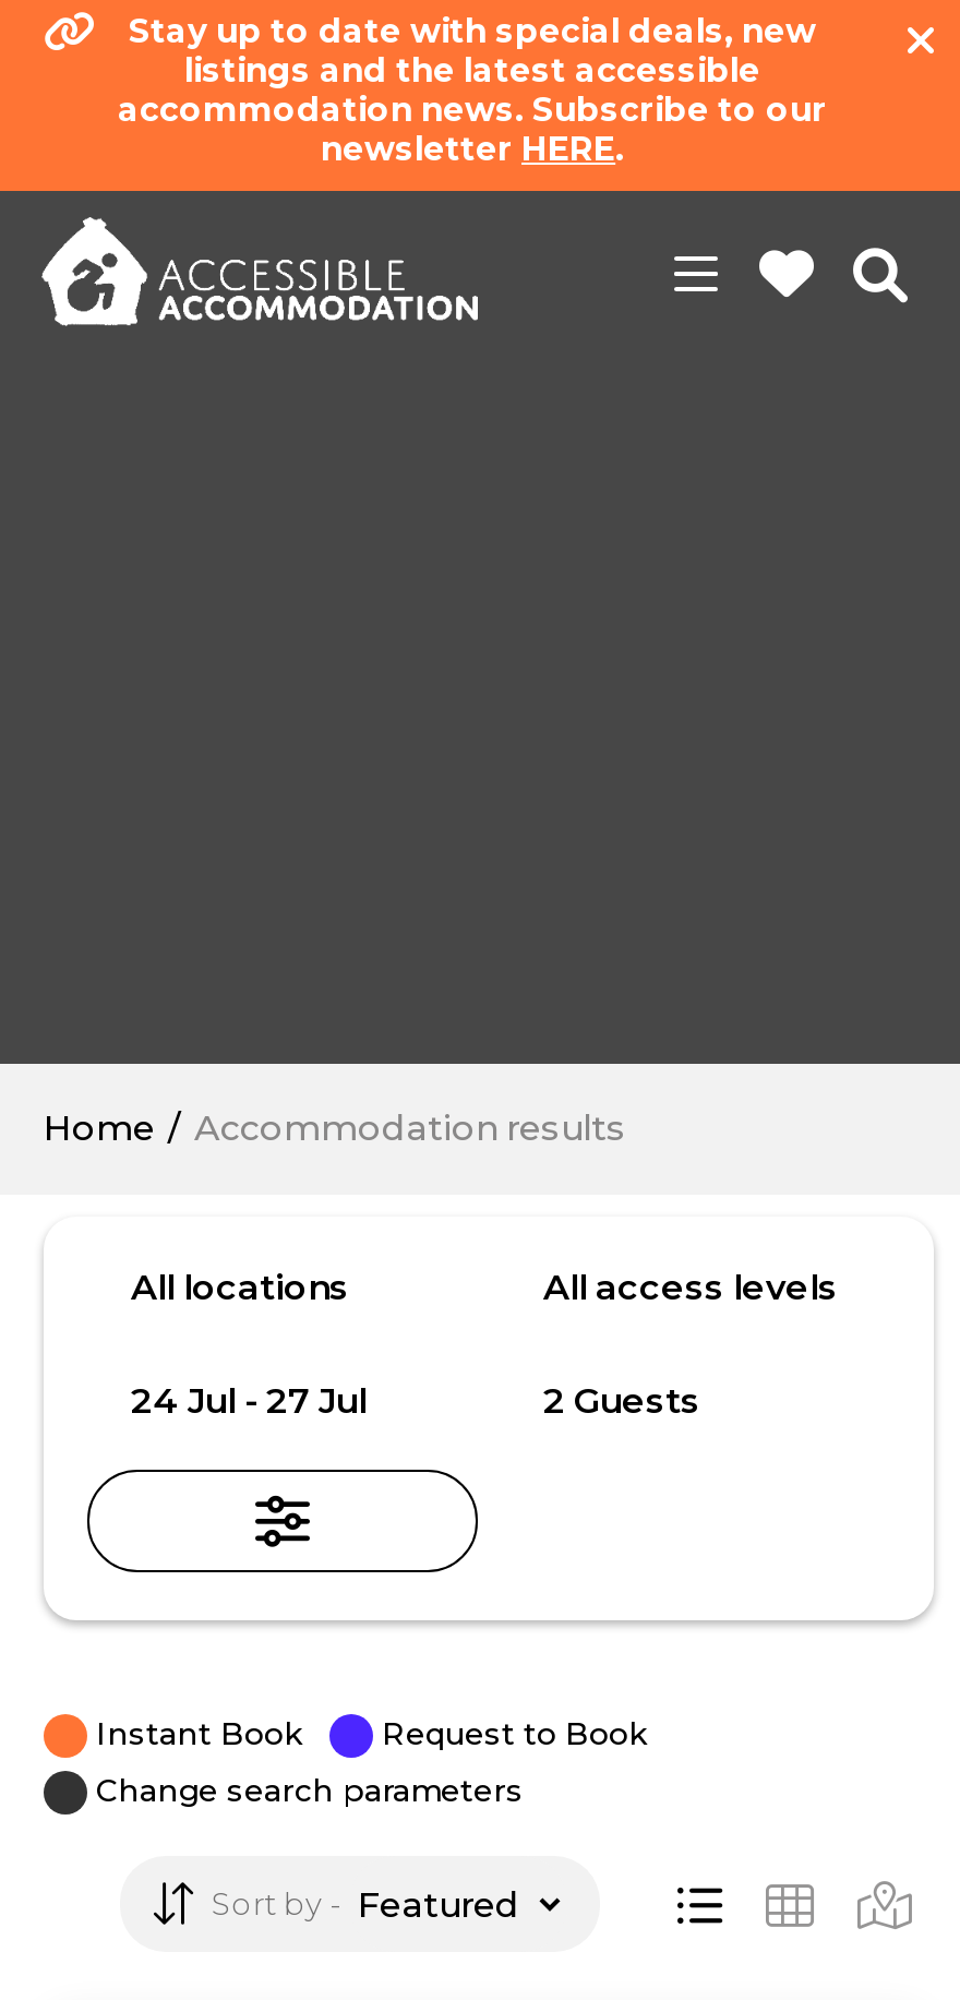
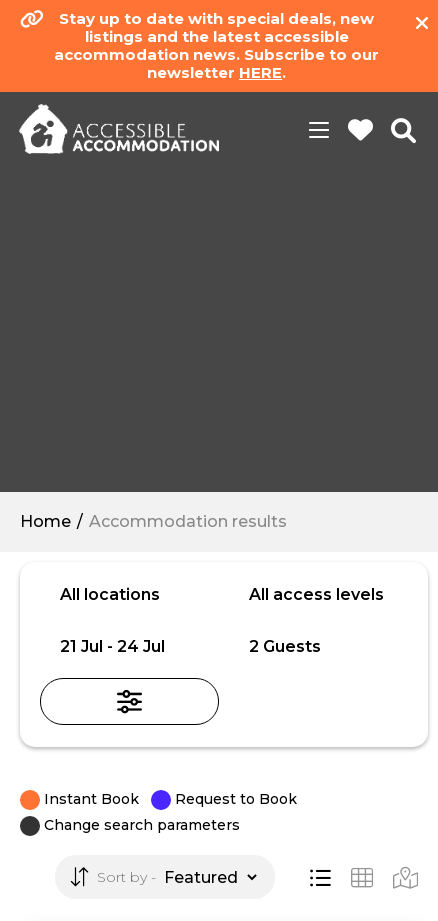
[131,1380,367,1422] 24 Jul - 27 Jul -> [60,637,165,656] 21 Jul - 24 Jul

